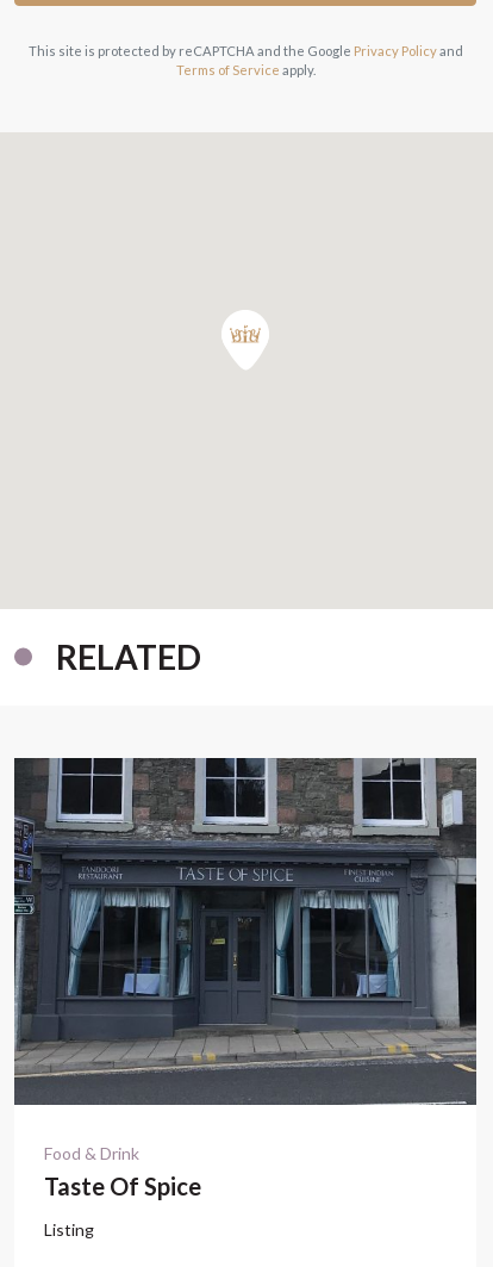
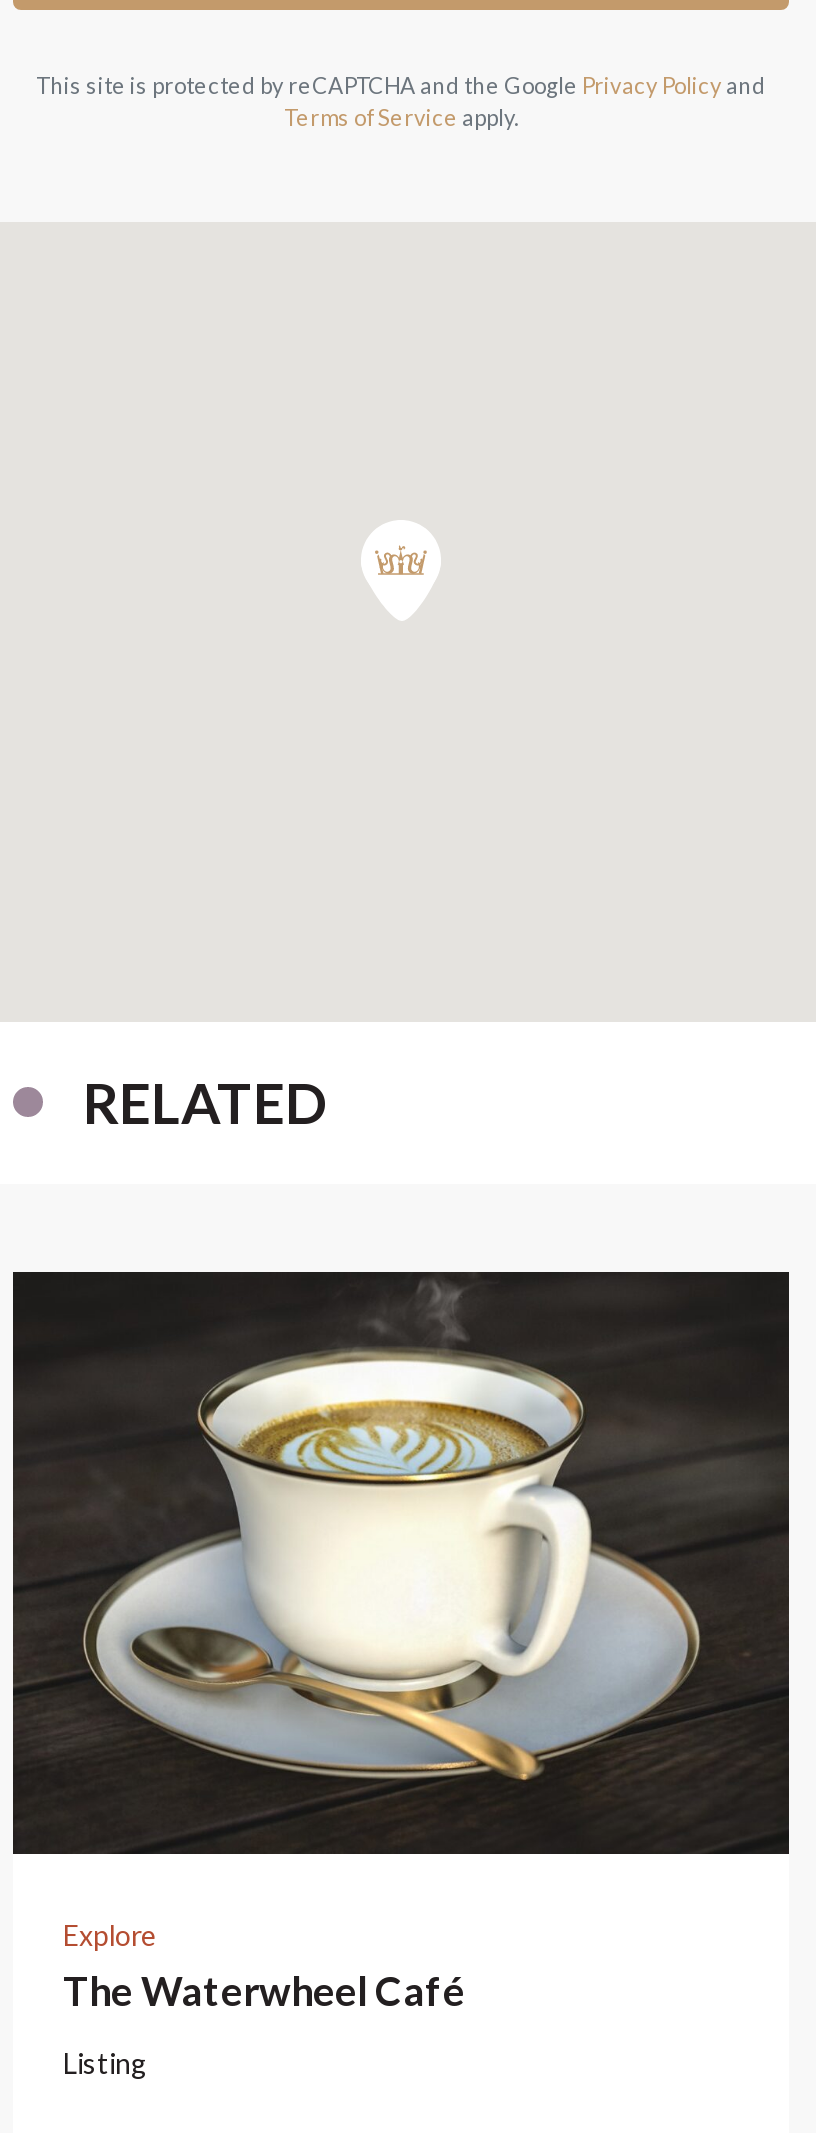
[13,757,476,1200] [image] | Food & Drink | Taste Of Spice -> [13,1272,789,2014] [image] | Explore | The Waterwheel Café

